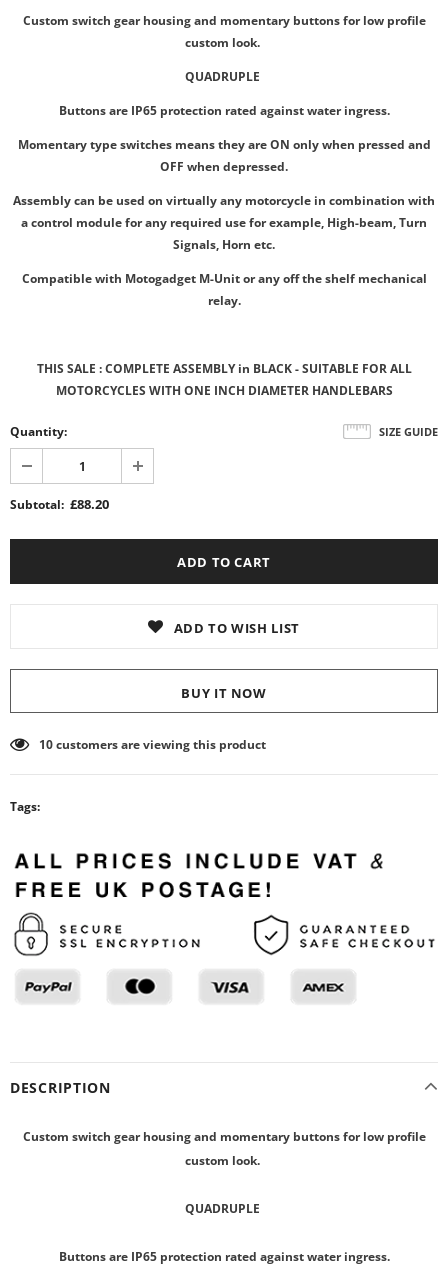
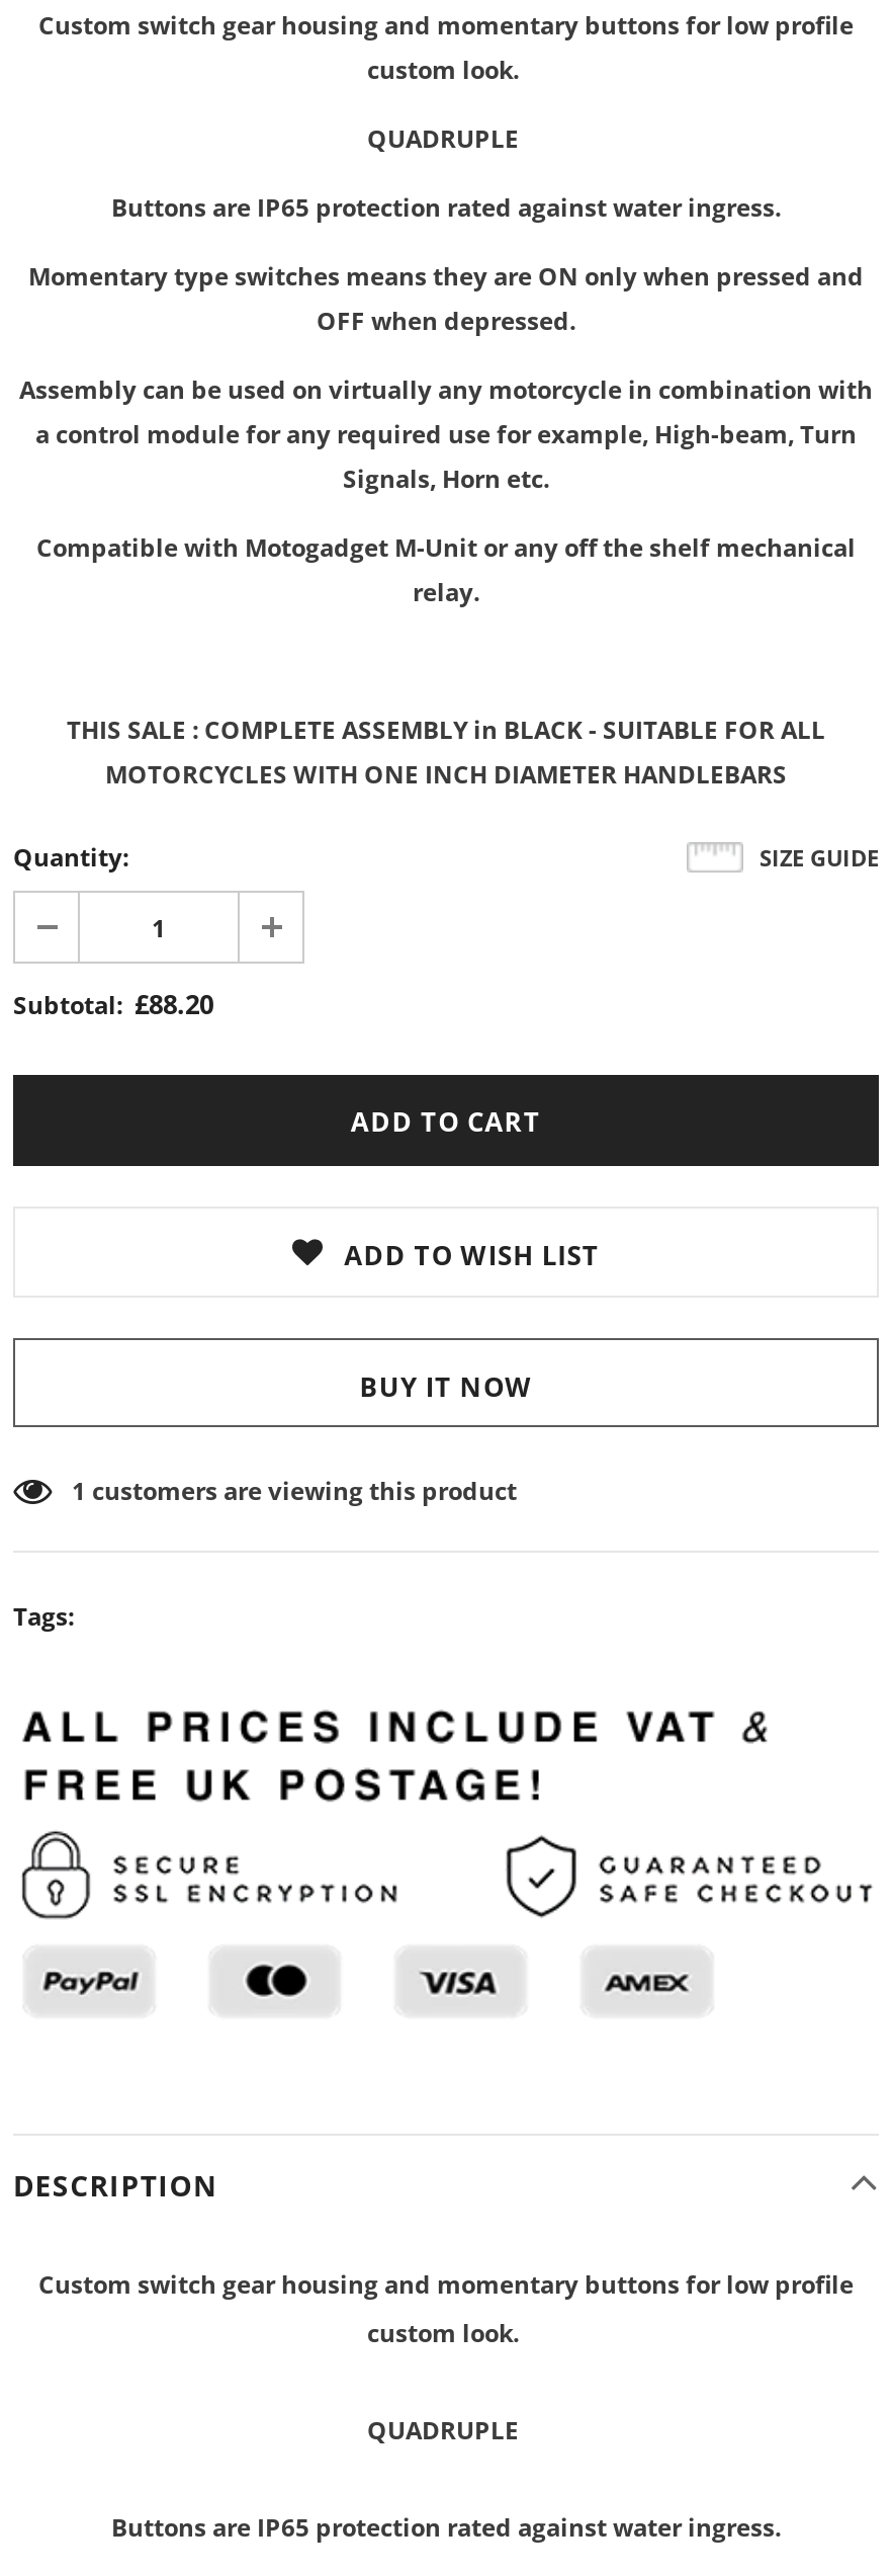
[39,736,266,753] 10 customers are viewing this product -> [72,1474,517,1509] 1 customers are viewing this product

